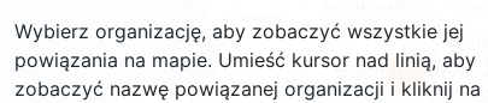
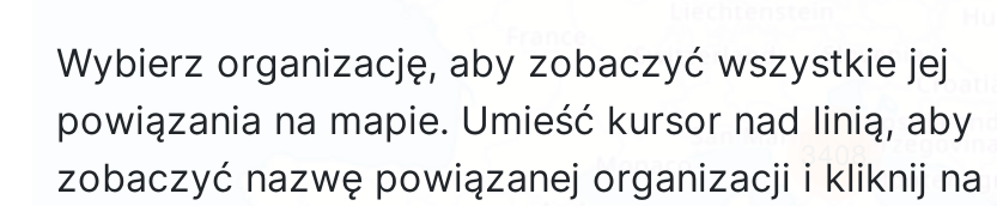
[388,65,422,85] 3430 -> [801,132,868,172] 3408

